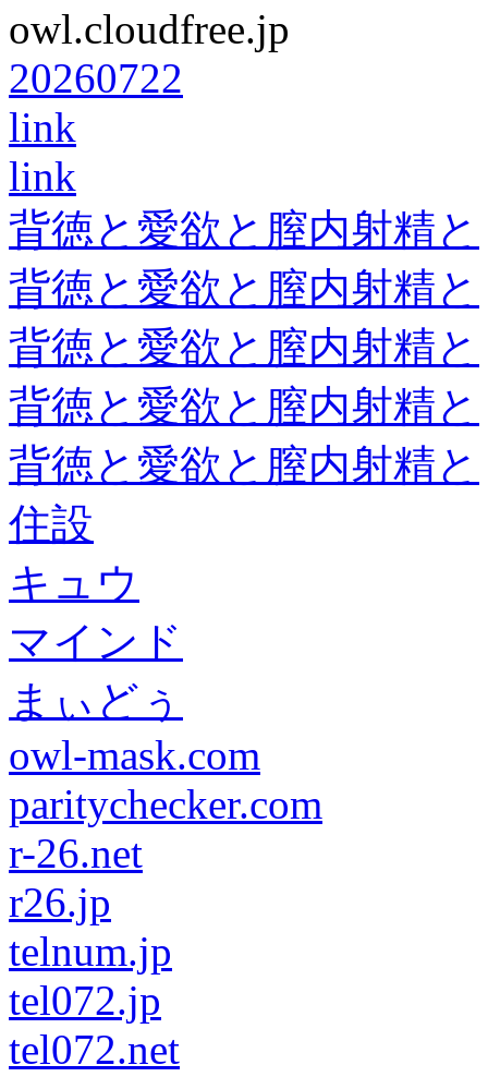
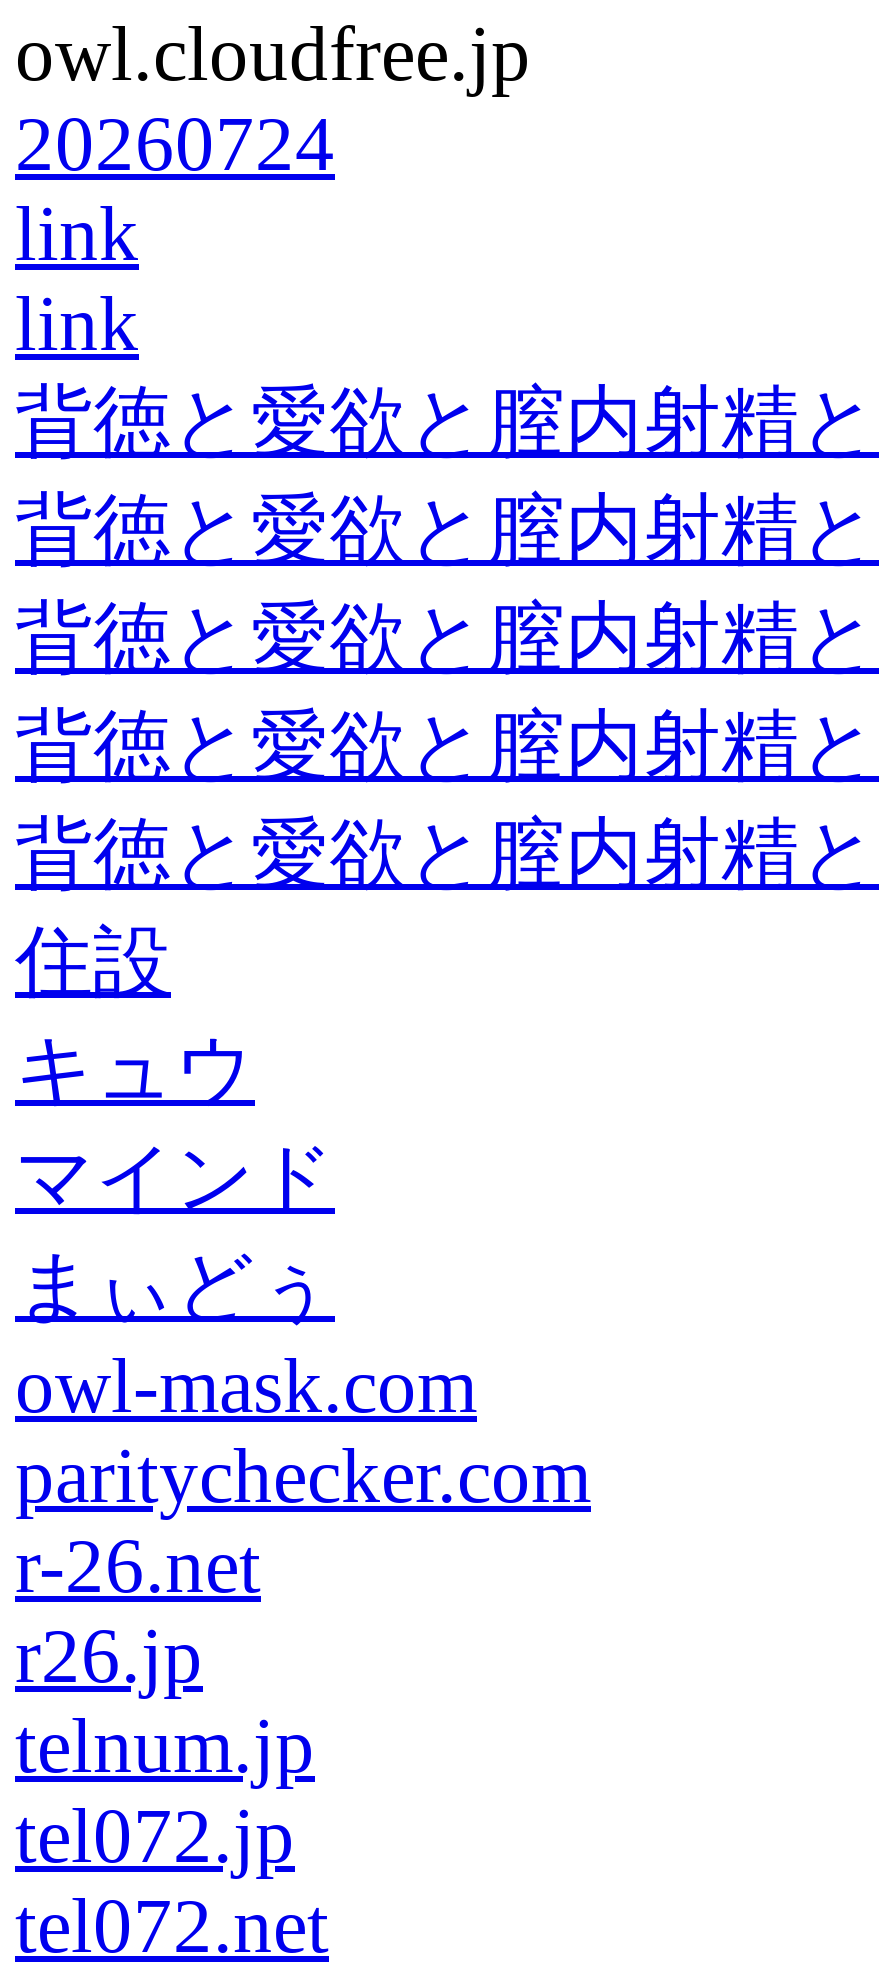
[9,55,183,101] 20260722 -> [15,100,335,186] 20260724

